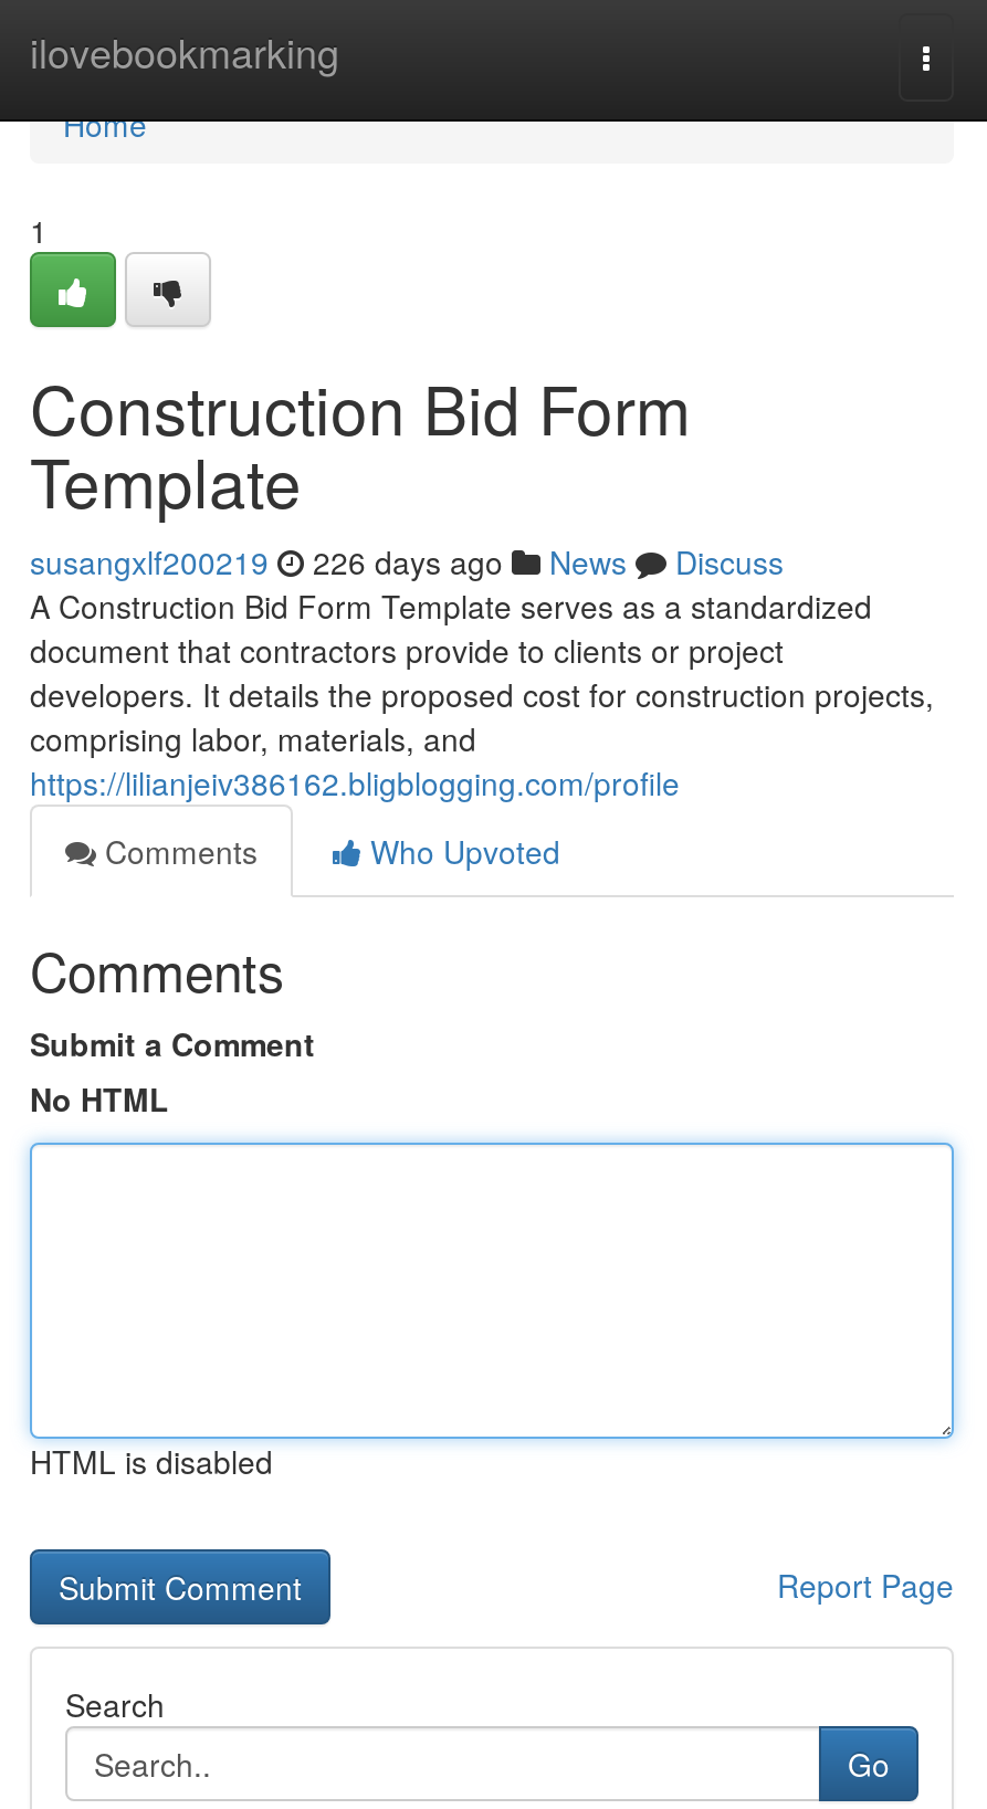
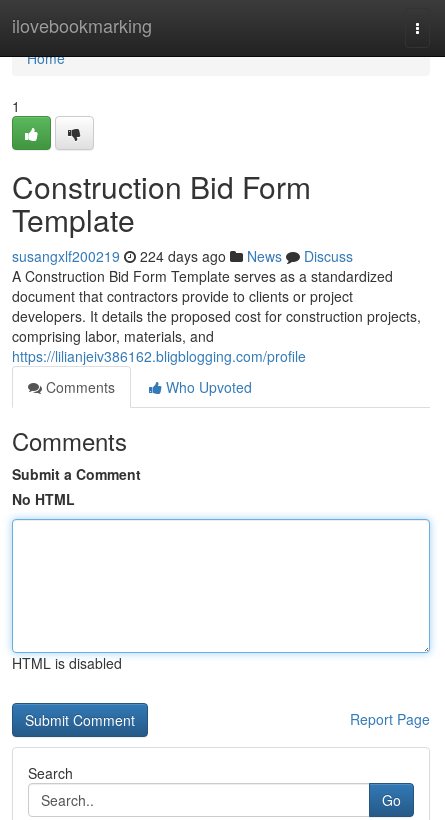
[30,539,784,583] susangxlf200219 226 days ago News Discuss -> [12,246,353,266] susangxlf200219 224 days ago News Discuss

